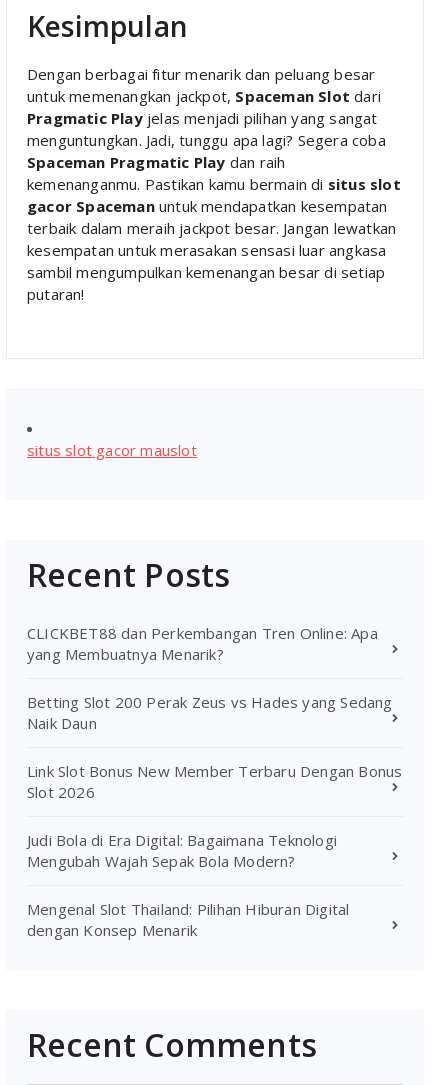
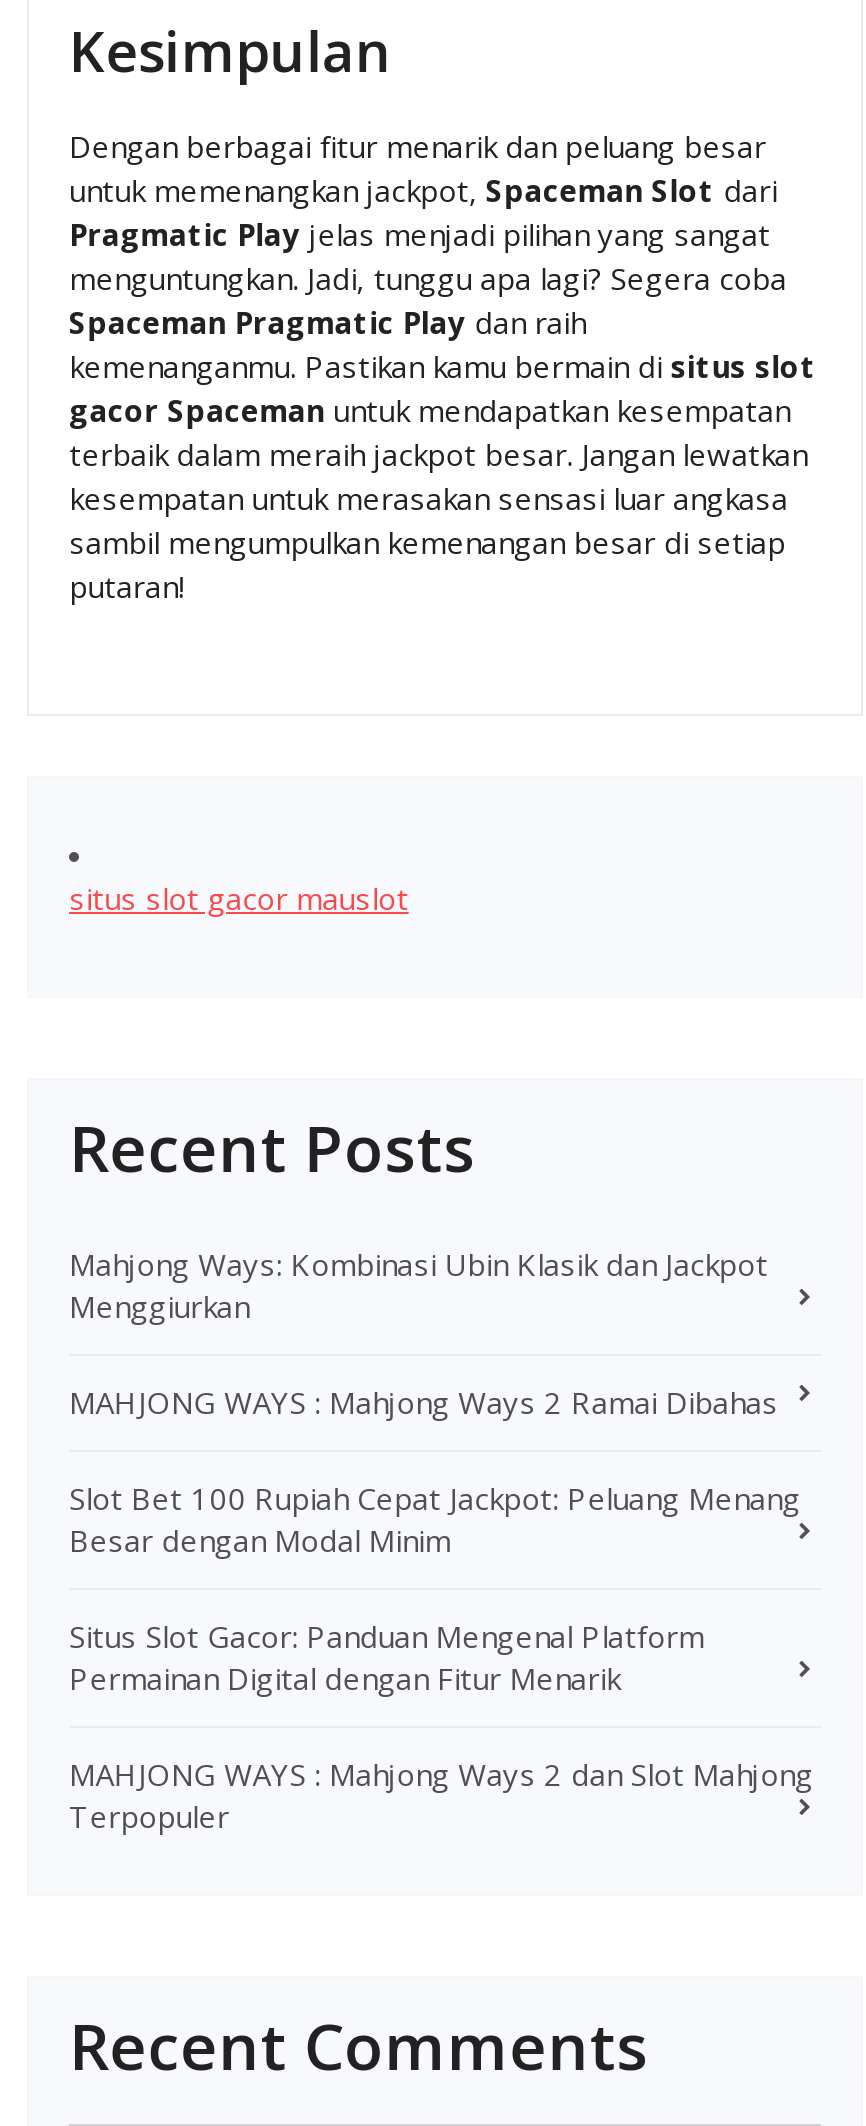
[27,622,378,663] CLICKBET88 dan Perkembangan Tren Online: Apa | yang Membuatnya Menarik? -> [69,1243,768,1325] Mahjong Ways: Kombinasi Ubin Klasik dan Jackpot | Menggiurkan
[27,691,393,732] Betting Slot 200 Perak Zeus vs Hades yang Sedang | Naik Daun -> [69,1381,778,1421] MAHJONG WAYS : Mahjong Ways 2 Ramai Dibahas
[27,760,402,801] Link Slot Bonus New Member Terbaru Dengan Bonus | Slot 2026 -> [69,1477,801,1559] Slot Bet 100 Rupiah Cepat Jackpot: Peluang Menang | Besar dengan Modal Minim
[27,829,337,870] Judi Bola di Era Digital: Bagaimana Teknologi | Mengubah Wajah Sepak Bola Modern? -> [69,1615,704,1697] Situs Slot Gacor: Panduan Mengenal Platform | Permainan Digital dengan Fitur Menarik
[27,898,349,939] Mengenal Slot Thailand: Pilihan Hiburan Digital | dengan Konsep Menarik -> [69,1753,813,1835] MAHJONG WAYS : Mahjong Ways 2 dan Slot Mahjong | Terpopuler

